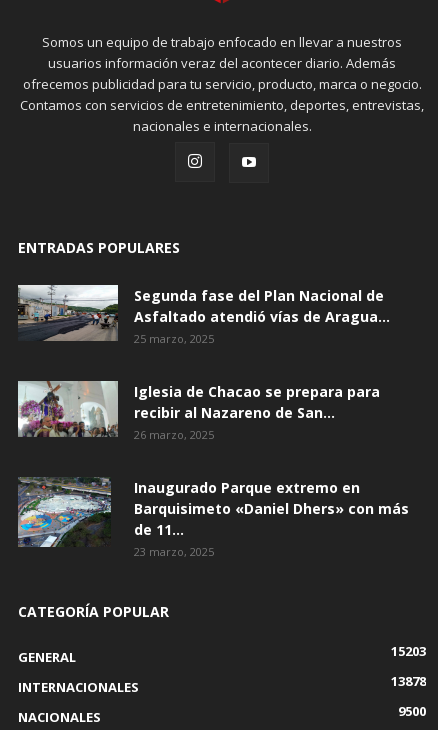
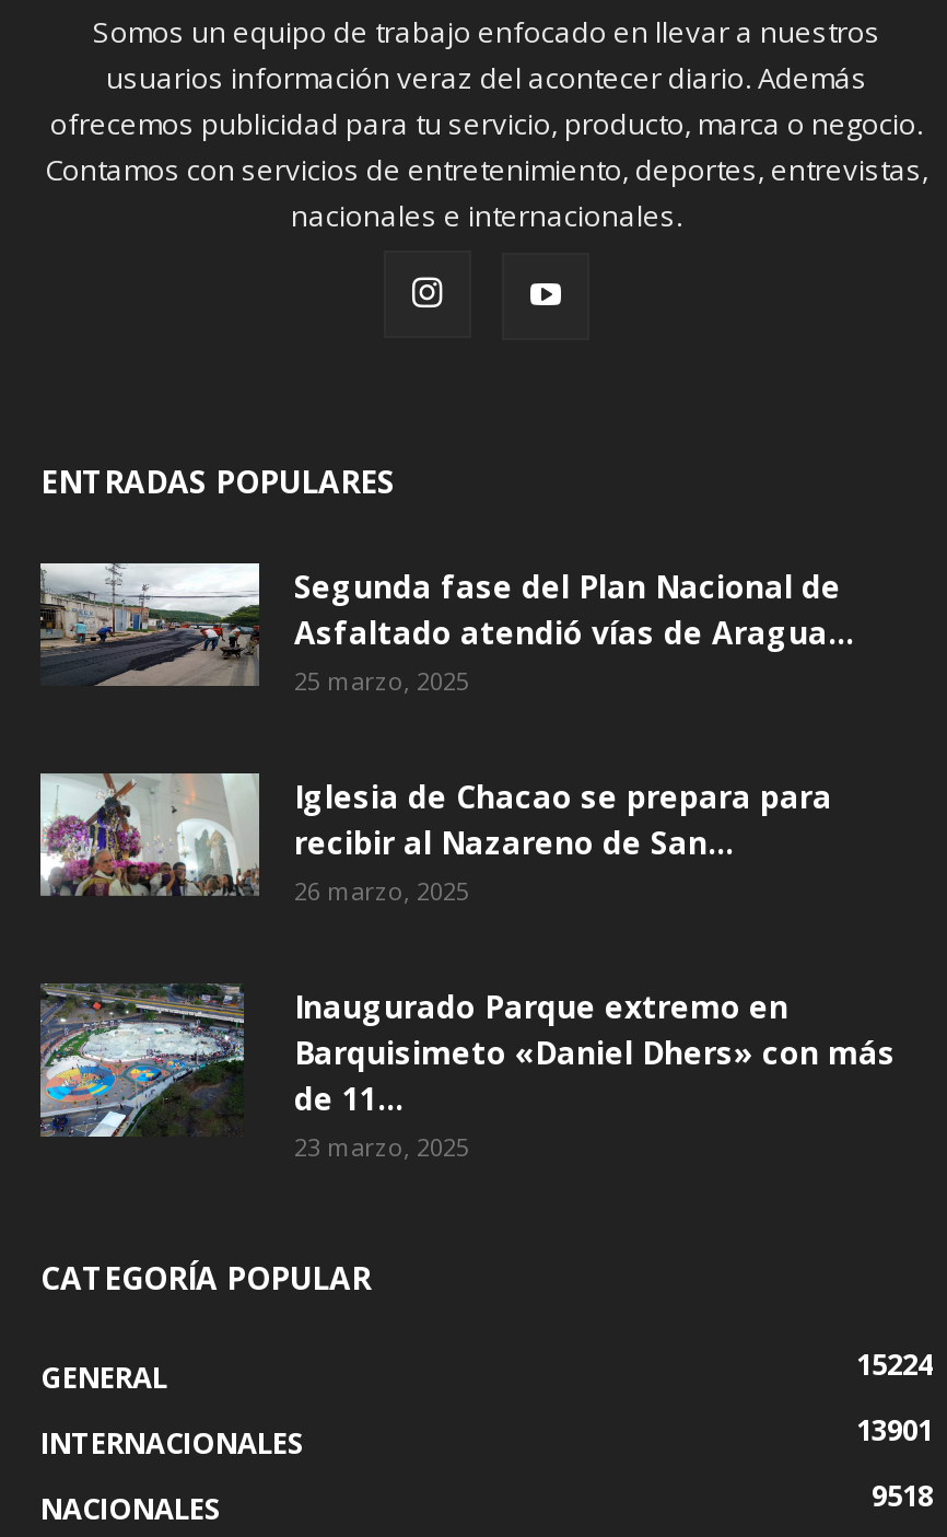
[391,642,426,660] 15203 -> [856,1344,933,1384] 15224
[391,672,426,690] 13878 -> [856,1410,933,1449] 13901
[398,702,426,720] 9500 -> [872,1476,933,1515] 9518

